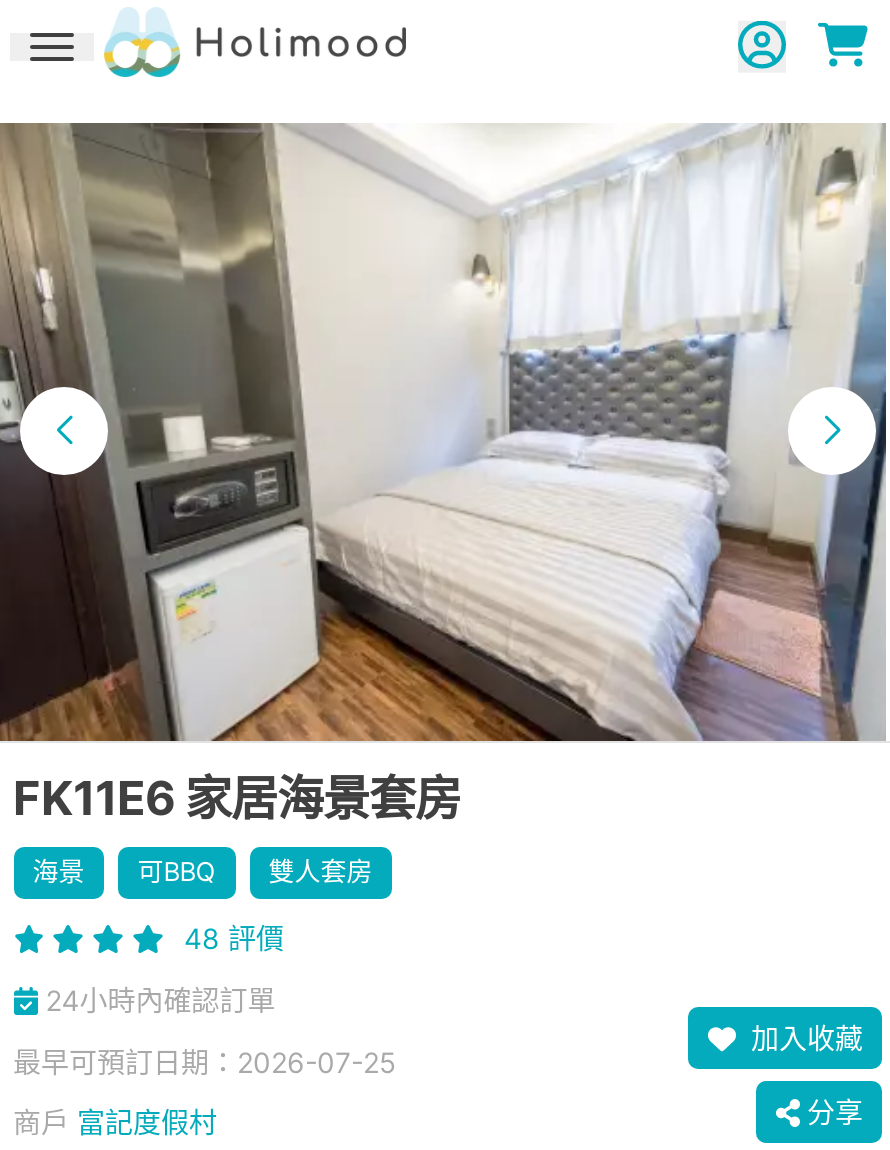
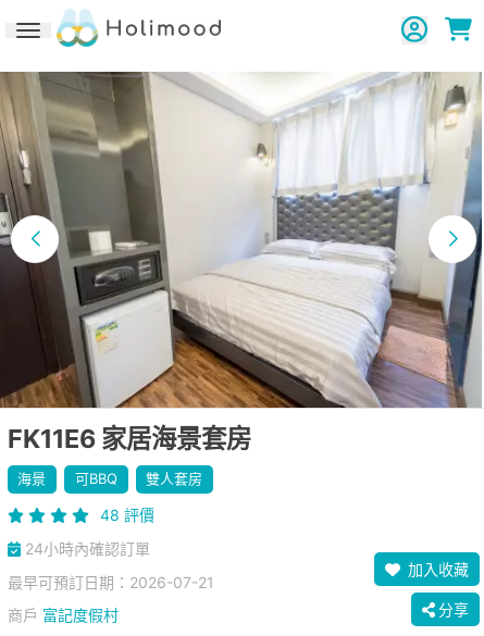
[13,1044,397,1078] 最早可預訂日期：2026-07-25 -> [7,572,214,591] 最早可預訂日期：2026-07-21

